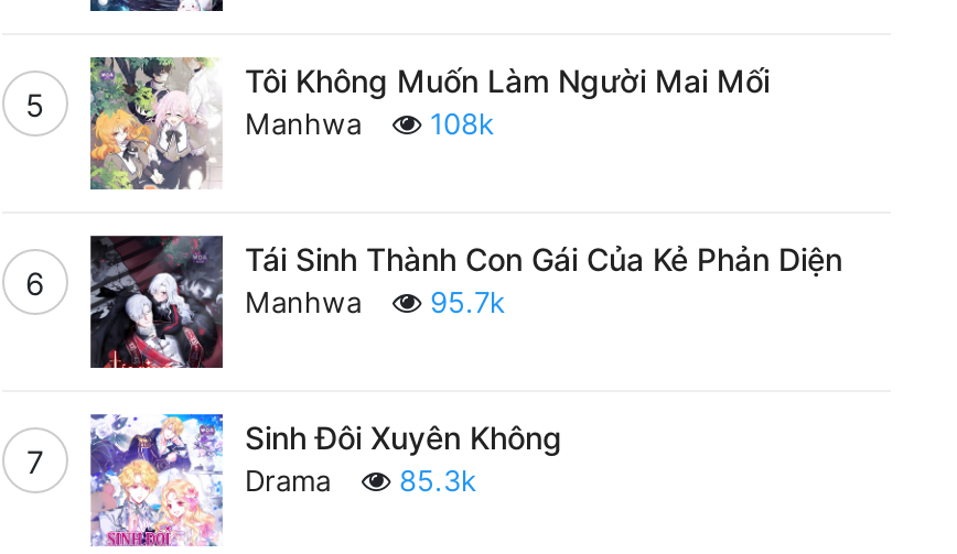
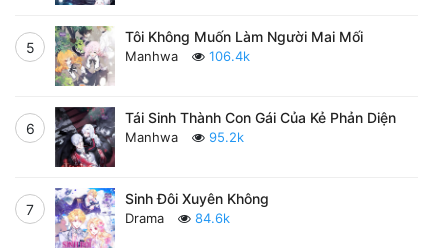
[245,106,494,141] Manhwa 108k -> [125,48,250,64] Manhwa 106.4k
[245,284,505,319] Manhwa 95.7k -> [125,129,244,145] Manhwa 95.2k
[245,462,476,498] Drama 85.3k -> [125,210,230,226] Drama 84.6k

